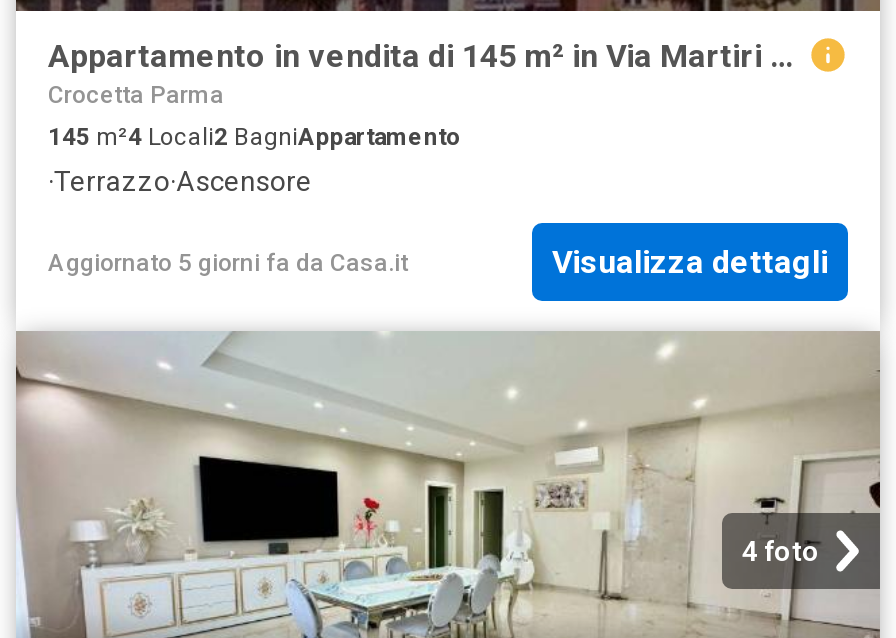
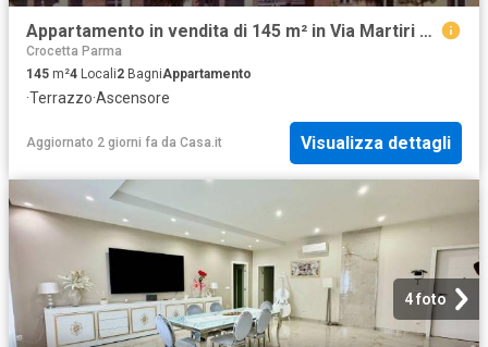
[48,249,408,277] Aggiornato 5 giorni fa da Casa.it -> [26,135,222,150] Aggiornato 2 giorni fa da Casa.it

